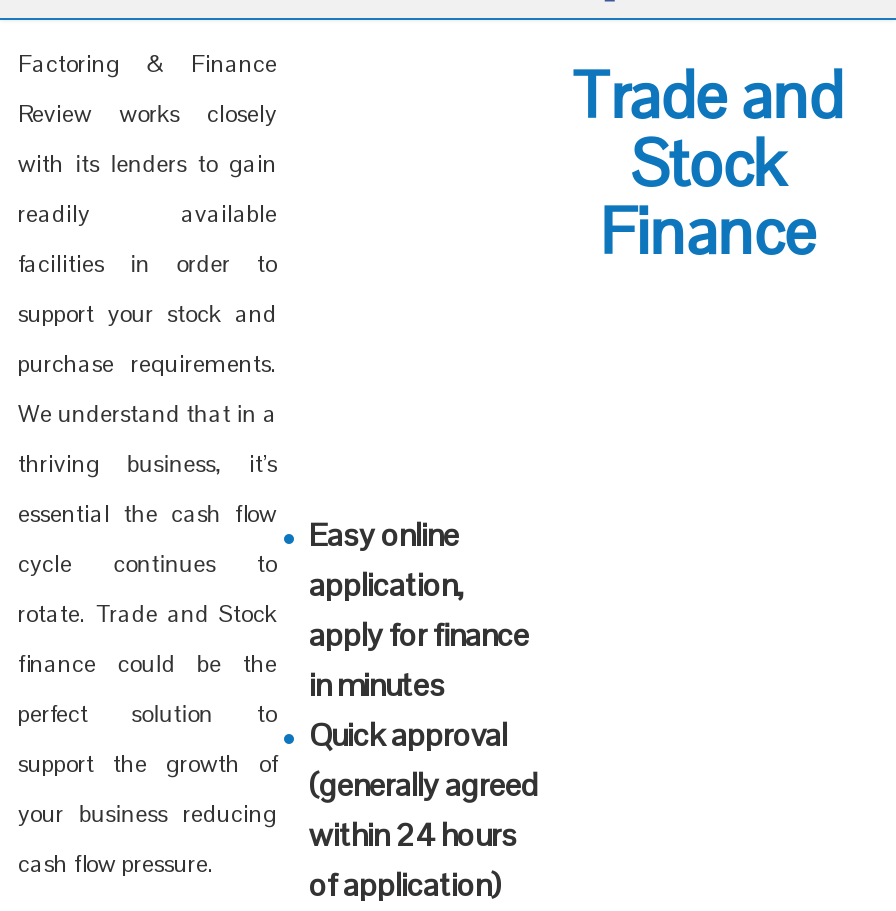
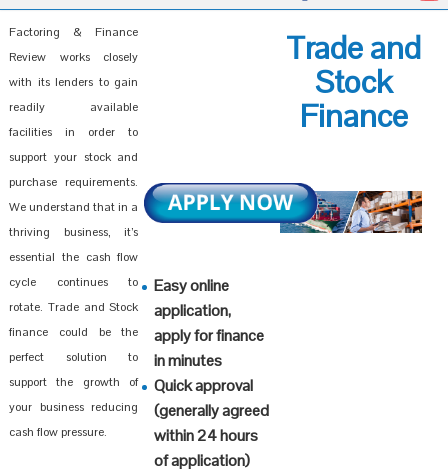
none -> [143,182,423,234] [image]

